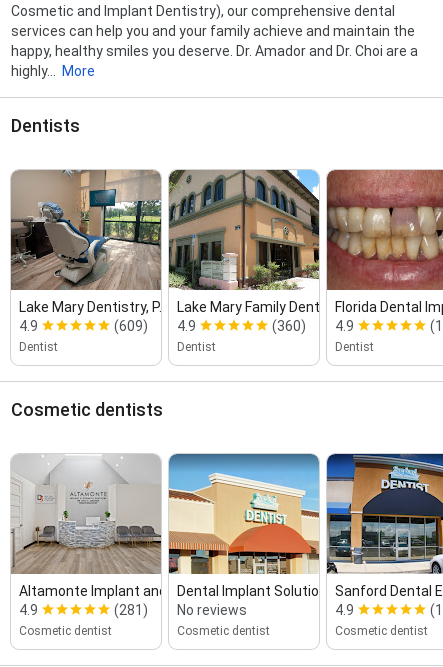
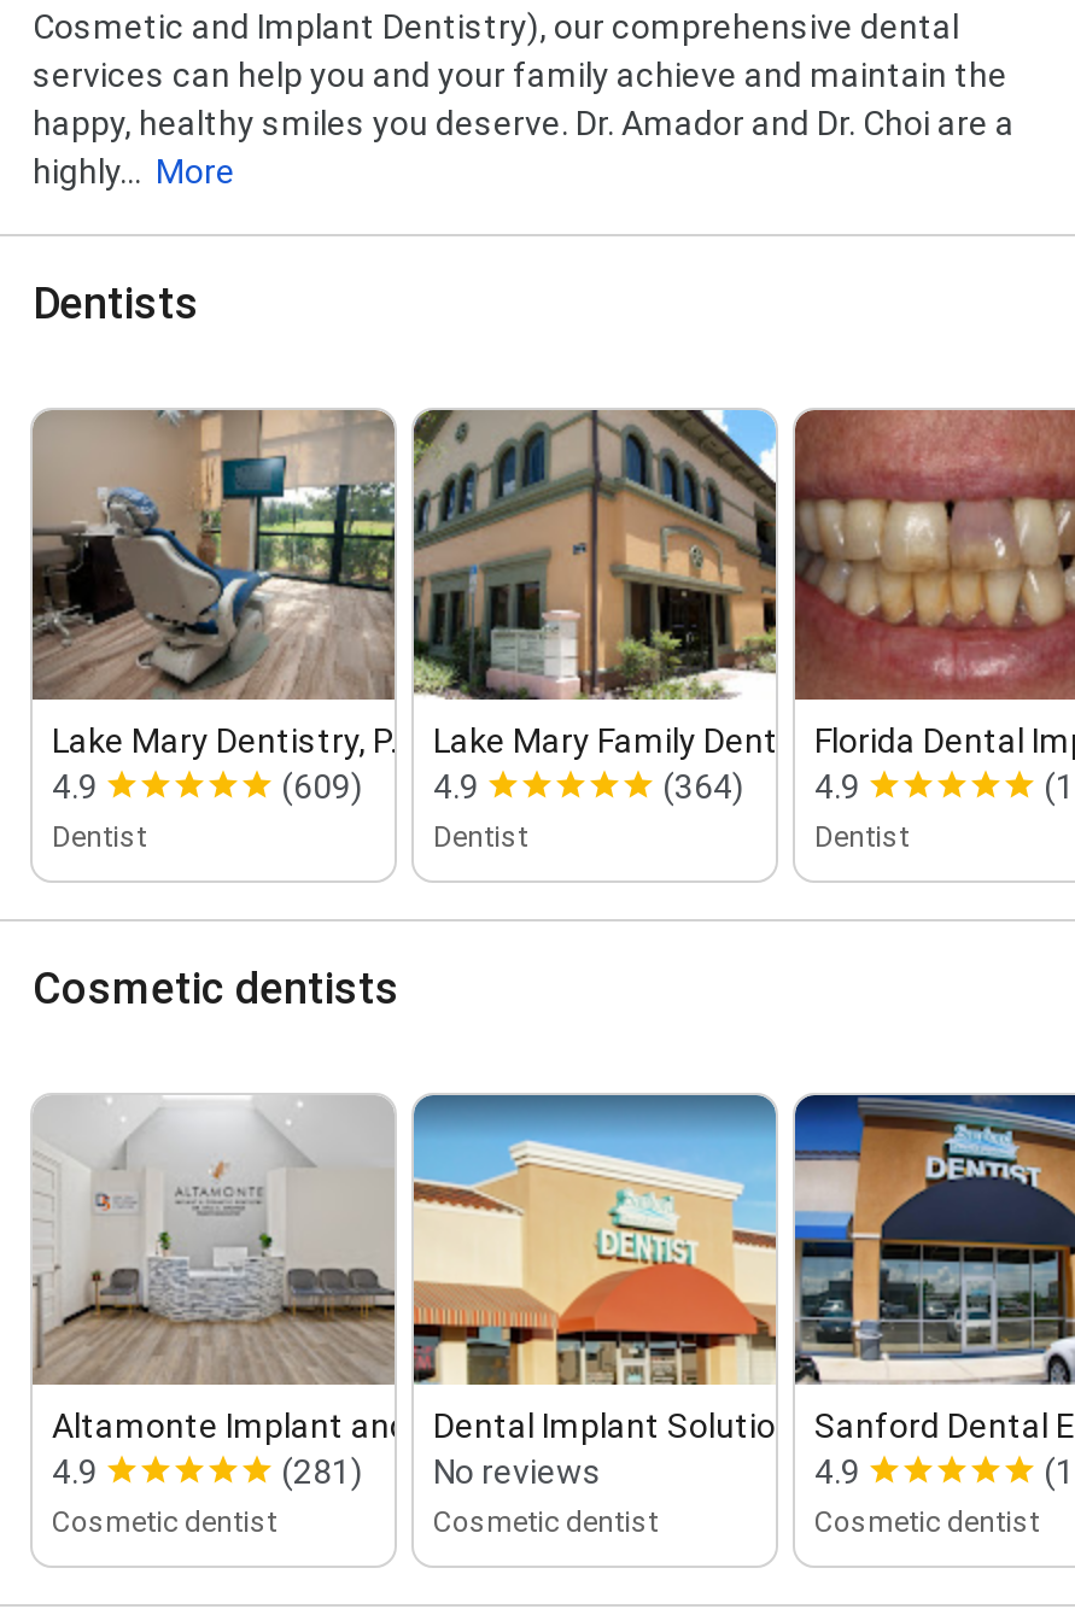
[272,318,354,334] (360) 4.9 -> [662,766,860,805] (364) 4.9

